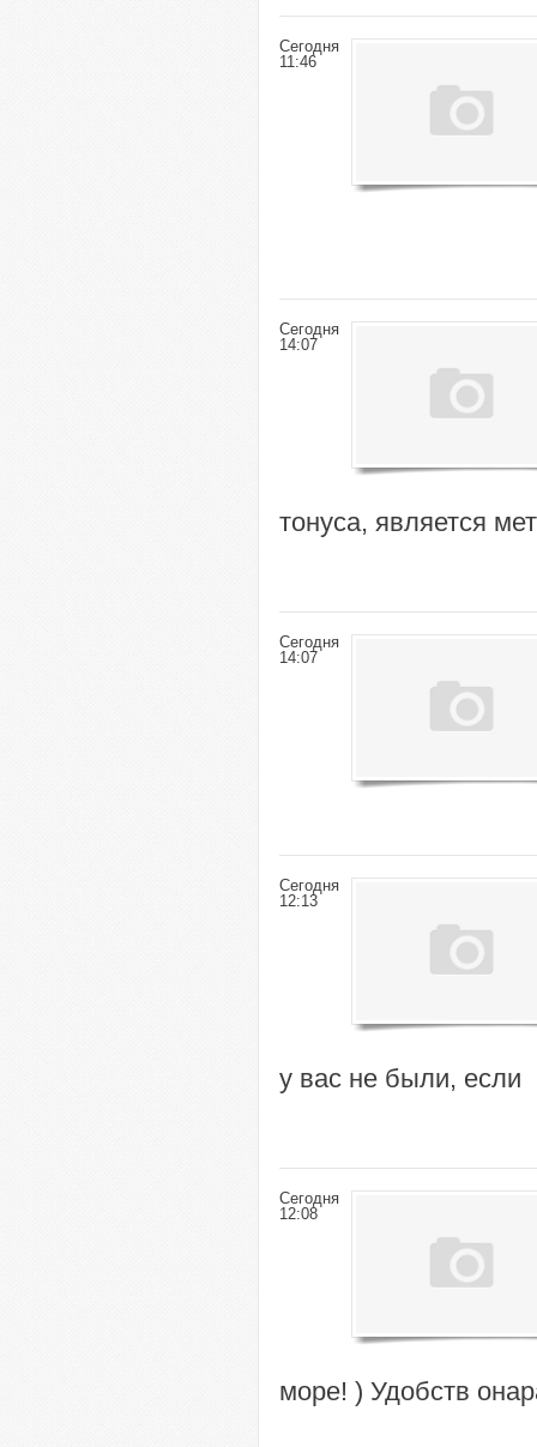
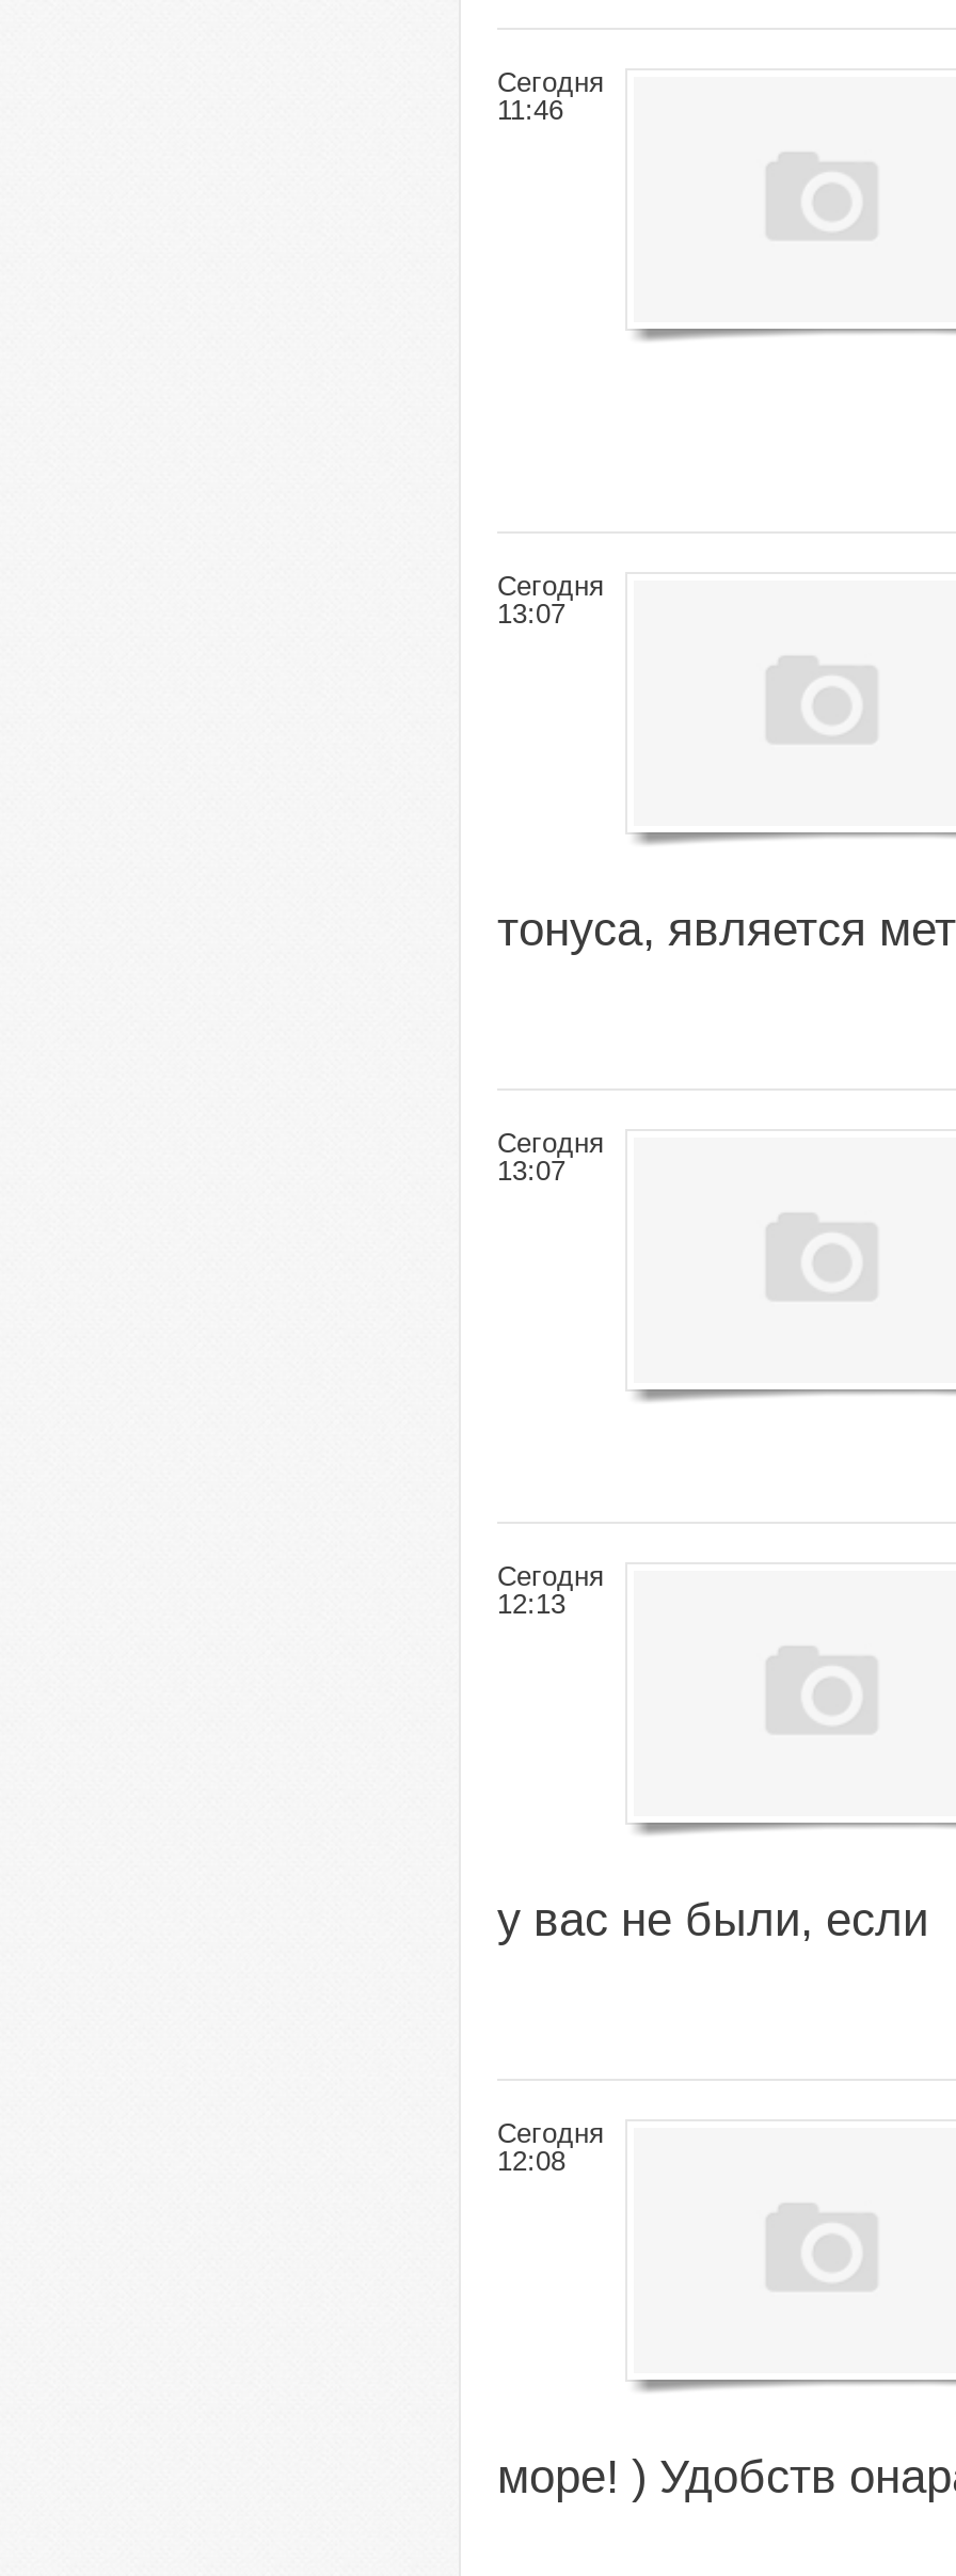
[279,336,318,354] 14:07 -> [497,598,565,630] 13:07
[279,649,318,667] 14:07 -> [497,1155,565,1187] 13:07

